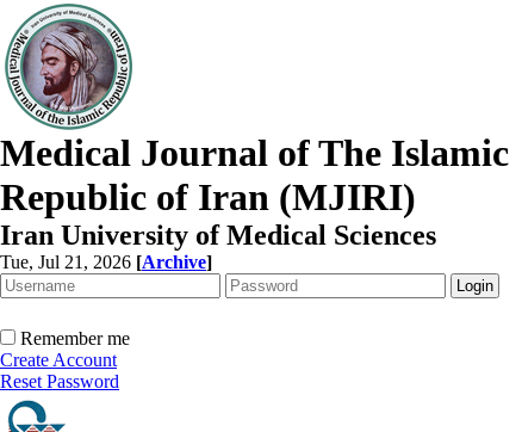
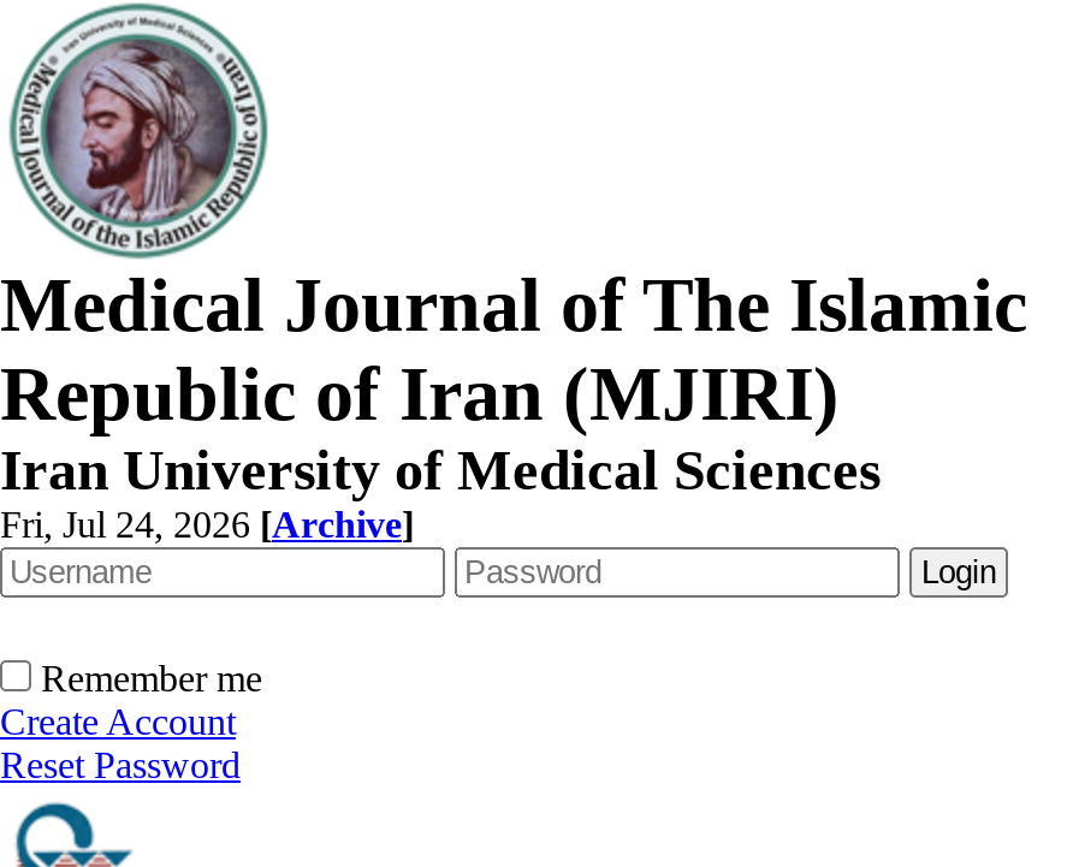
[0,252,212,272] Tue, Jul 21, 2026 [Archive] -> [0,504,414,545] Fri, Jul 24, 2026 [Archive]

